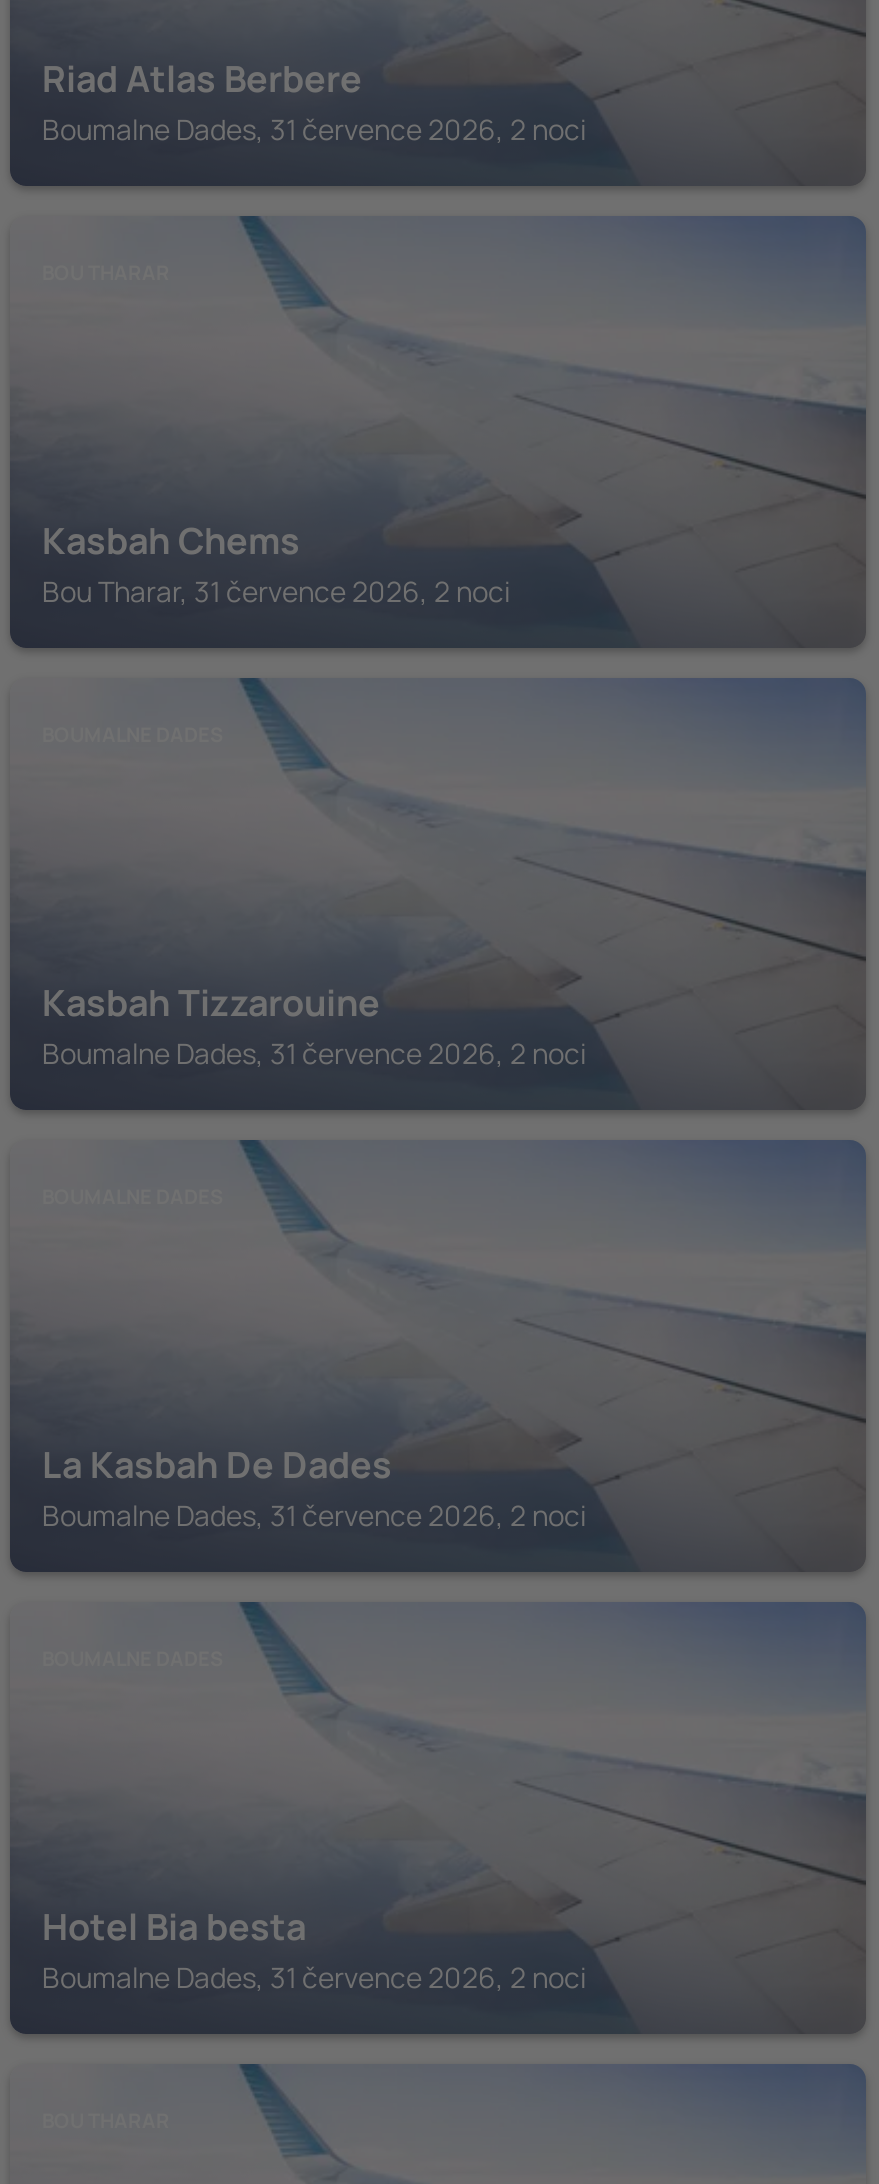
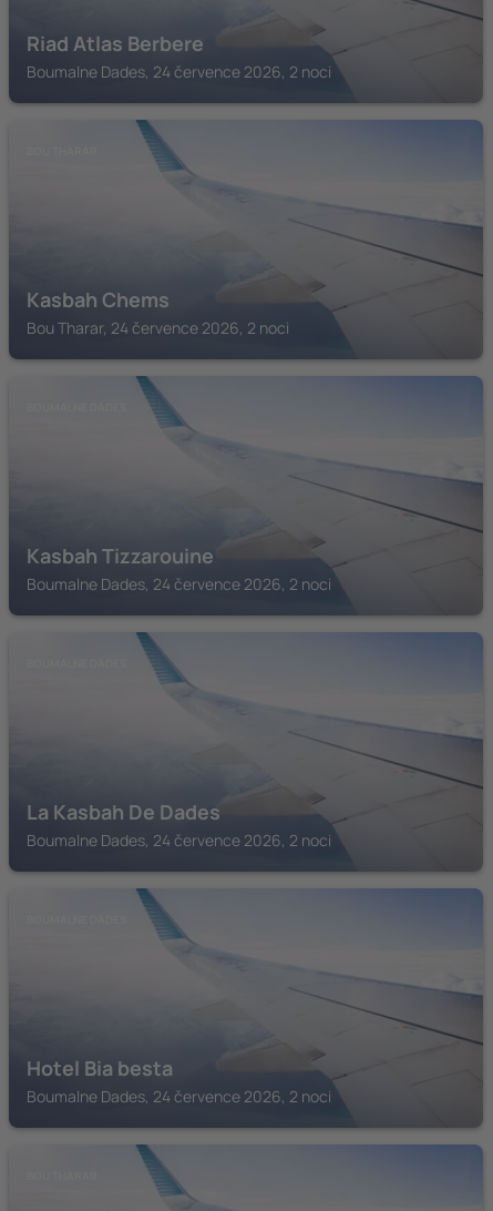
[42,110,586,148] Boumalne Dades, 31 července 2026, 2 noci -> [27,61,331,82] Boumalne Dades, 24 července 2026, 2 noci
[42,572,510,610] Bou Tharar, 31 července 2026, 2 noci -> [27,317,289,338] Bou Tharar, 24 července 2026, 2 noci
[42,1034,586,1072] Boumalne Dades, 31 července 2026, 2 noci -> [27,573,331,594] Boumalne Dades, 24 července 2026, 2 noci
[42,1496,586,1534] Boumalne Dades, 31 července 2026, 2 noci -> [27,830,331,851] Boumalne Dades, 24 července 2026, 2 noci
[42,1958,586,1996] Boumalne Dades, 31 července 2026, 2 noci -> [27,1086,331,1107] Boumalne Dades, 24 července 2026, 2 noci

